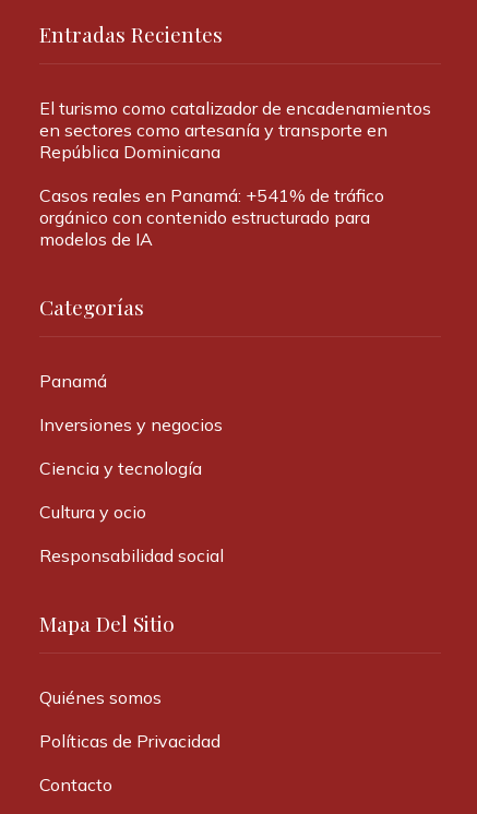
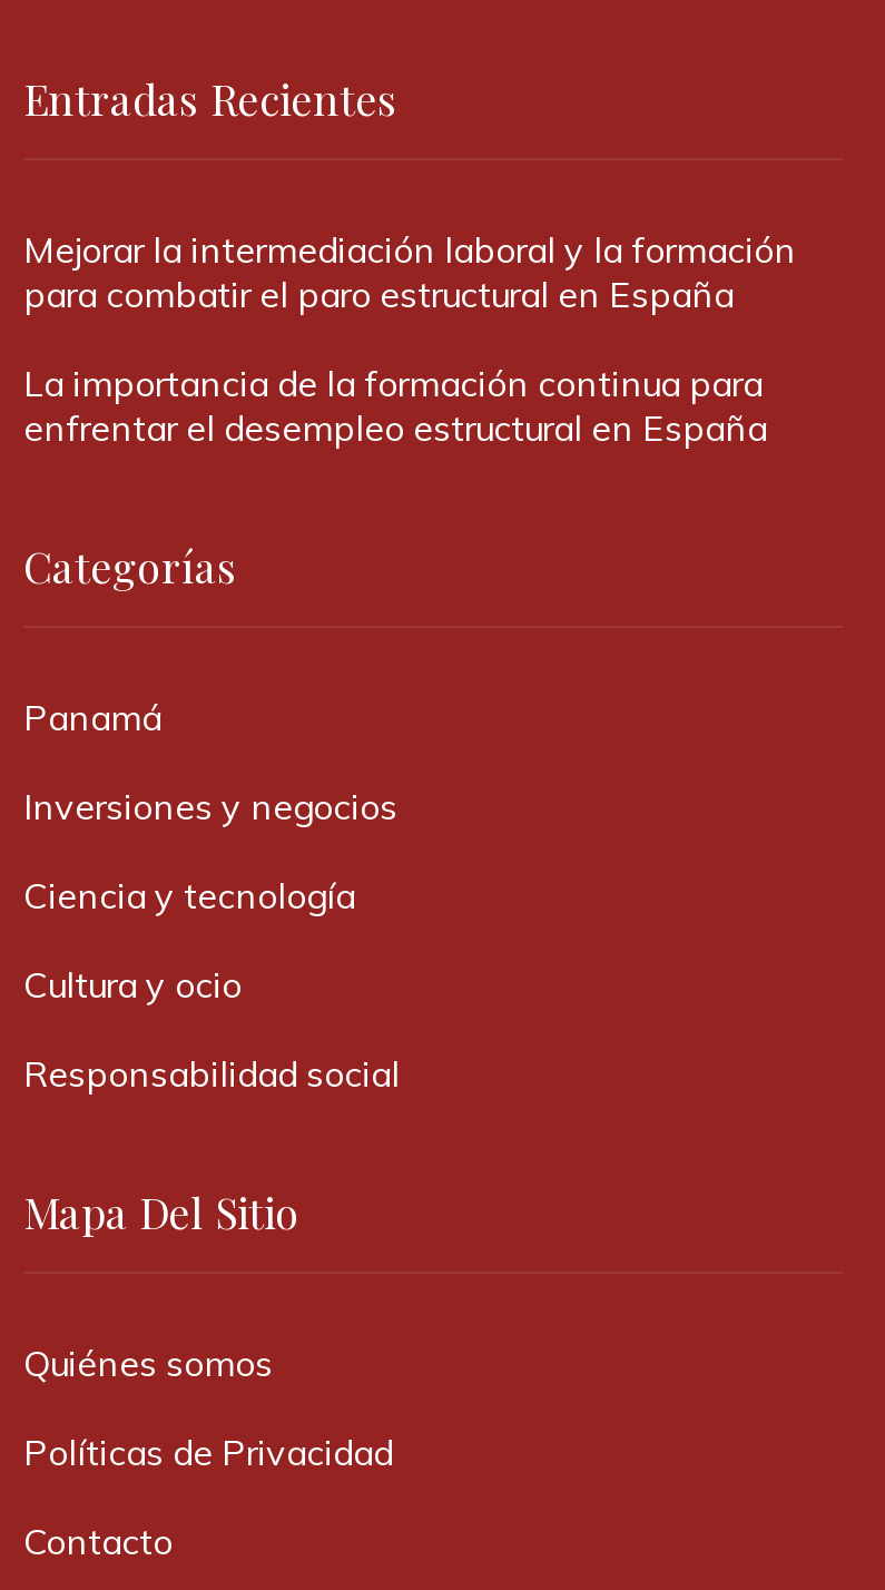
[39,97,431,163] El turismo como catalizador de encadenamientos | en sectores como artesanía y transporte en | República Dominicana -> [23,227,796,316] Mejorar la intermediación laboral y la formación | para combatir el paro estructural en España
[39,185,384,250] Casos reales en Panamá: +541% de tráfico | orgánico con contenido estructurado para | modelos de IA -> [23,361,767,450] La importancia de la formación continua para | enfrentar el desempleo estructural en España

